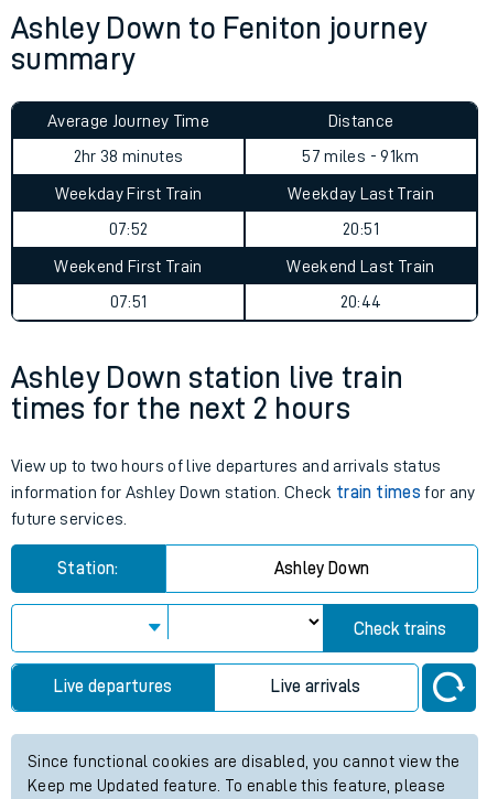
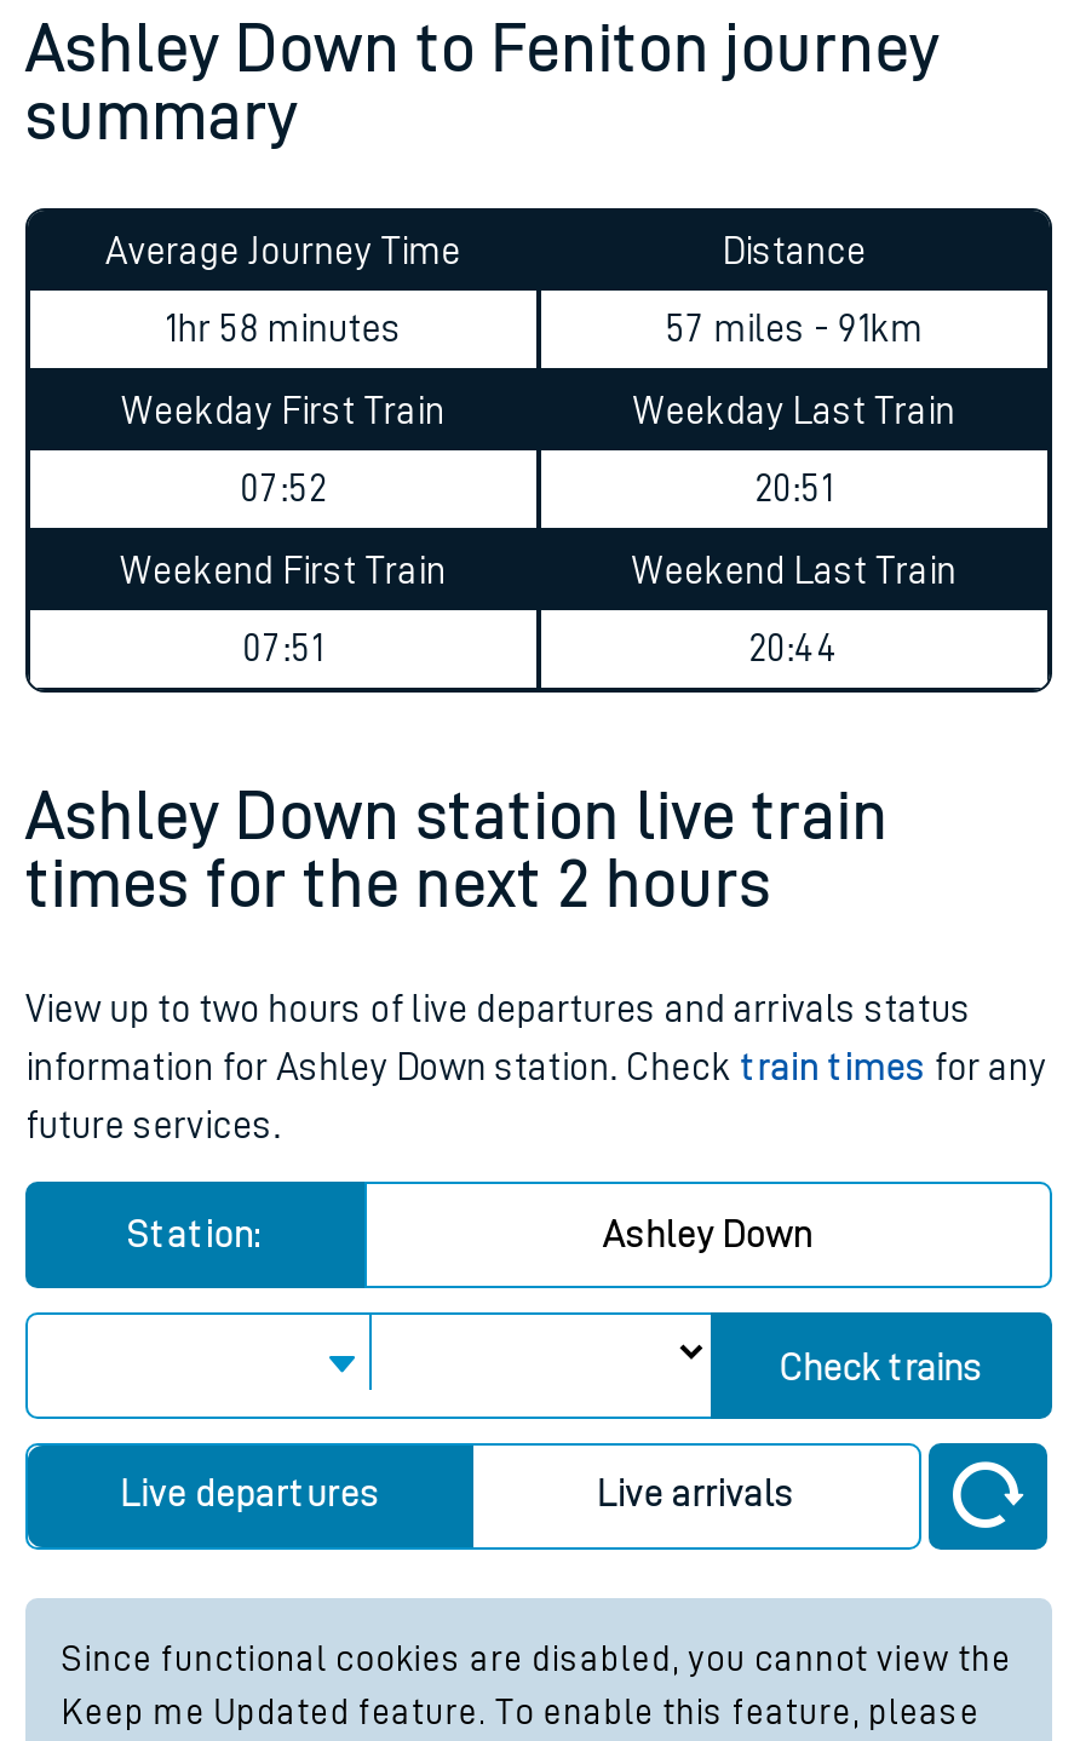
[73,148,183,165] 2hr 38 minutes -> [165,310,402,349] 1hr 58 minutes

